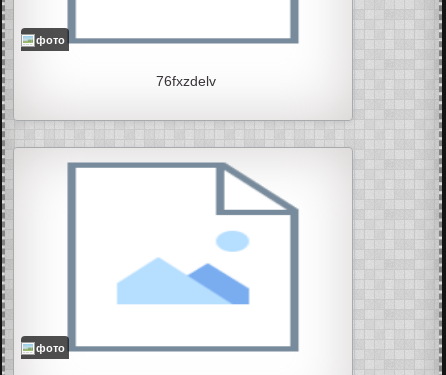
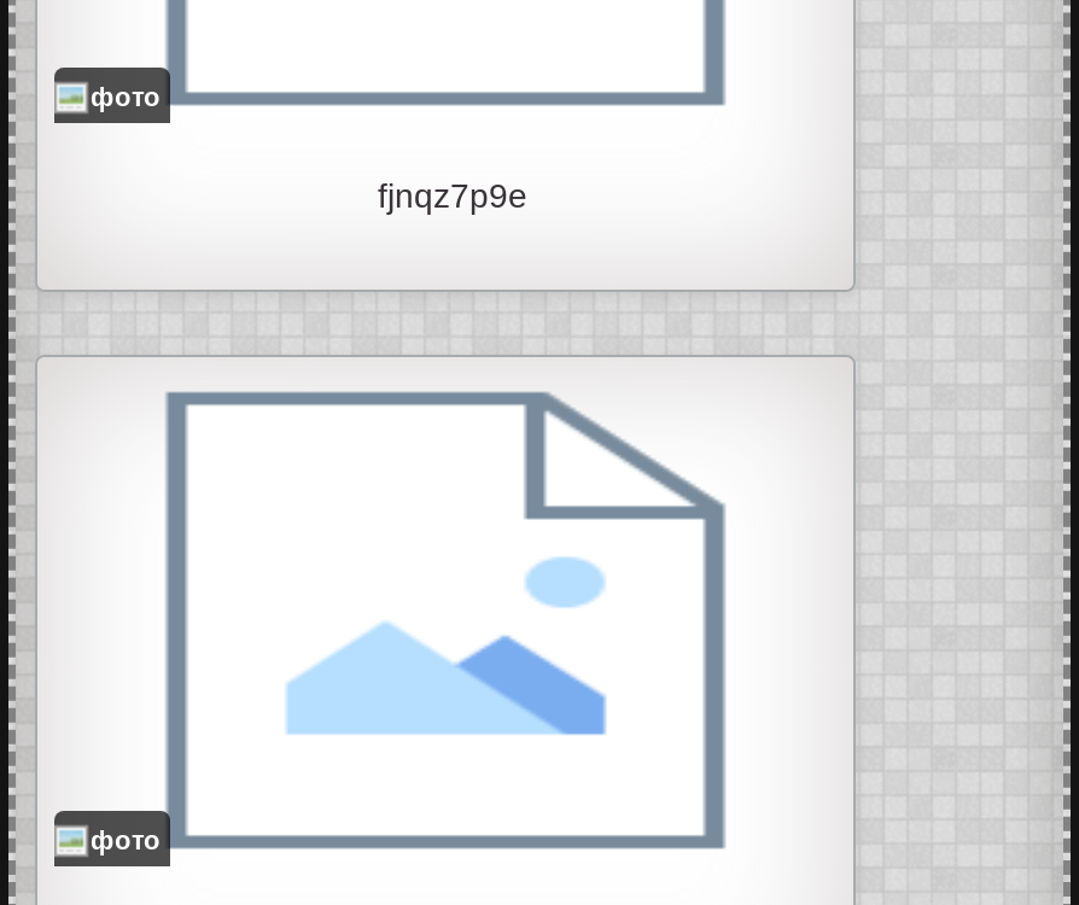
[156,73,216,89] 76fxzdelv -> [378,177,527,215] fjnqz7p9e

